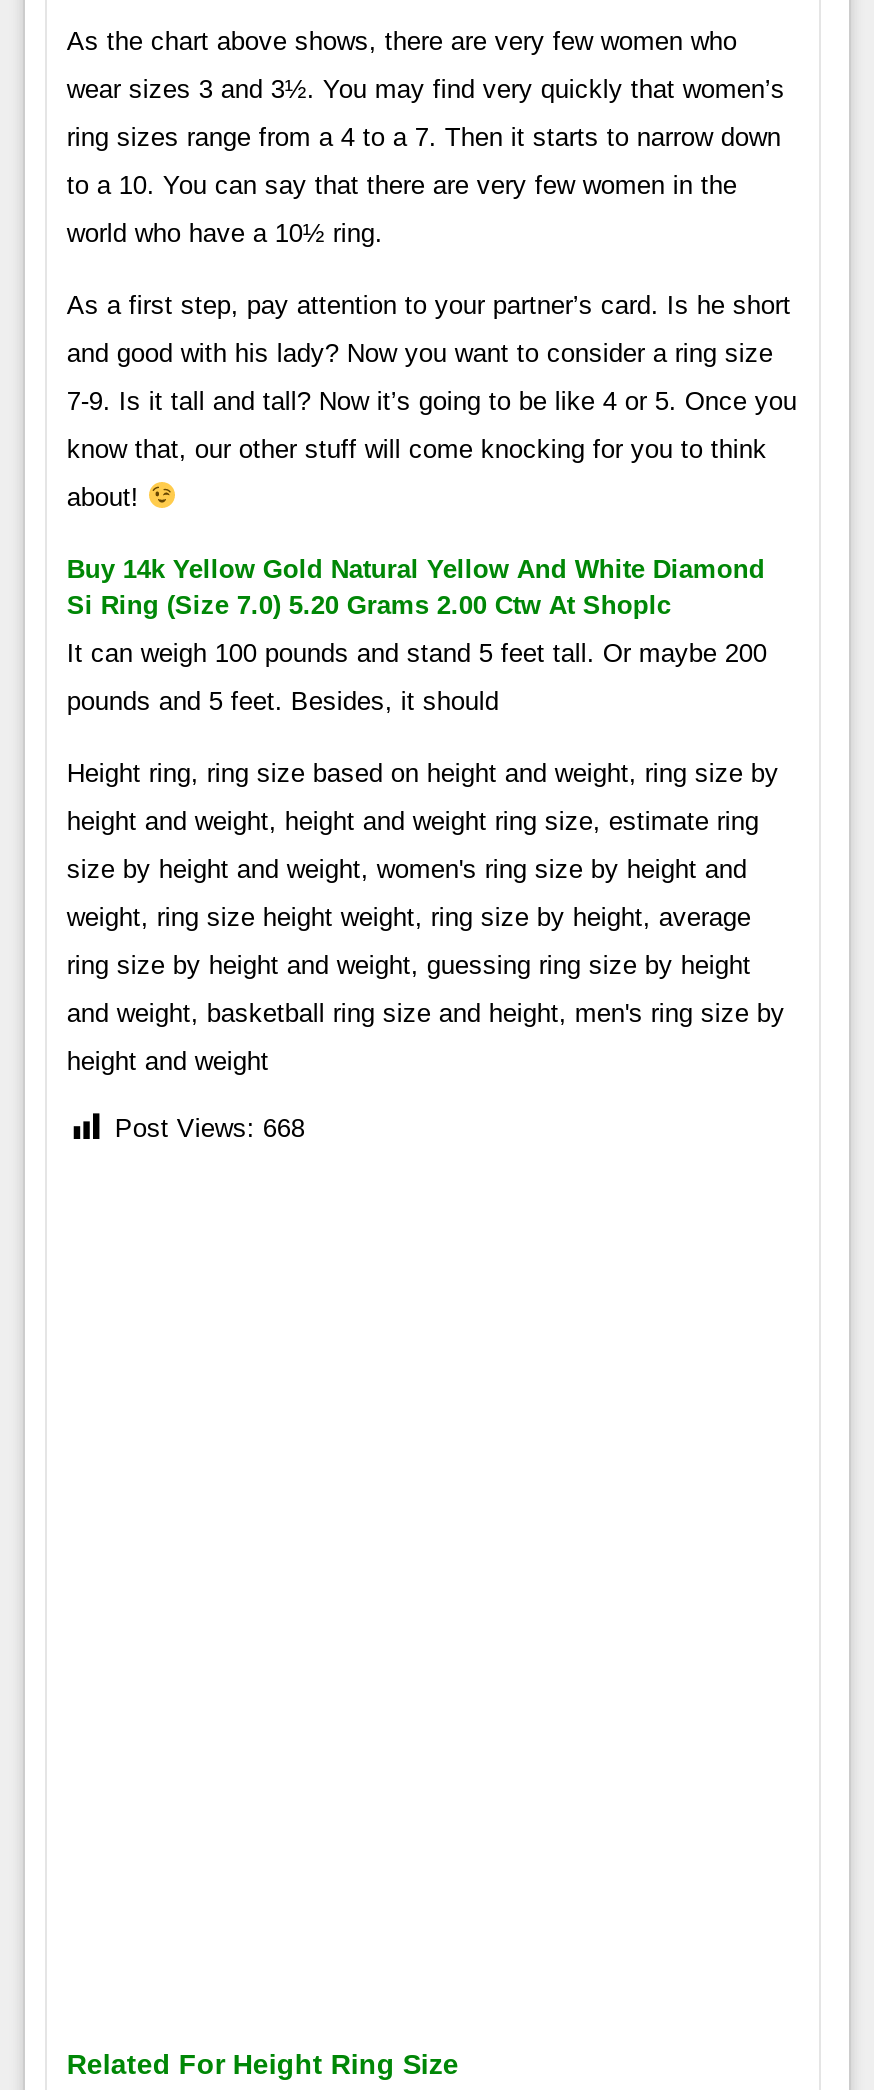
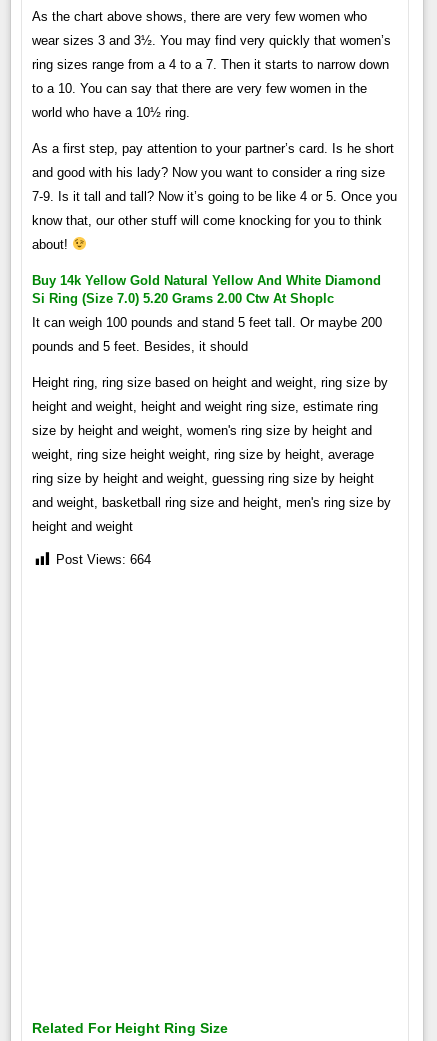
[115,1112,305,1142] Post Views: 668 -> [56,552,151,567] Post Views: 664

